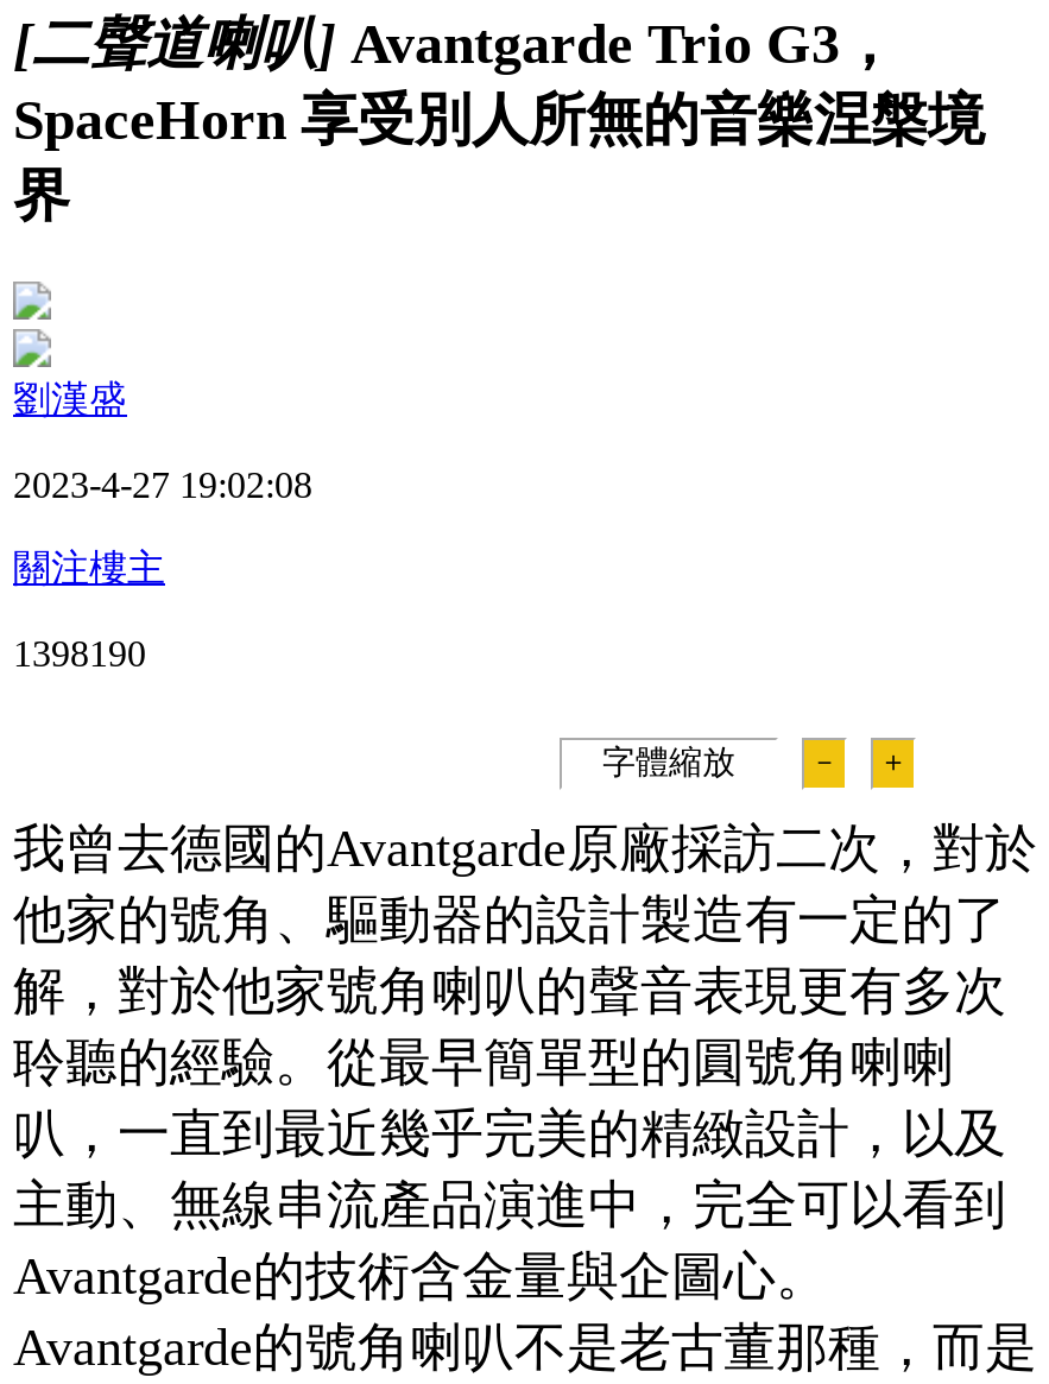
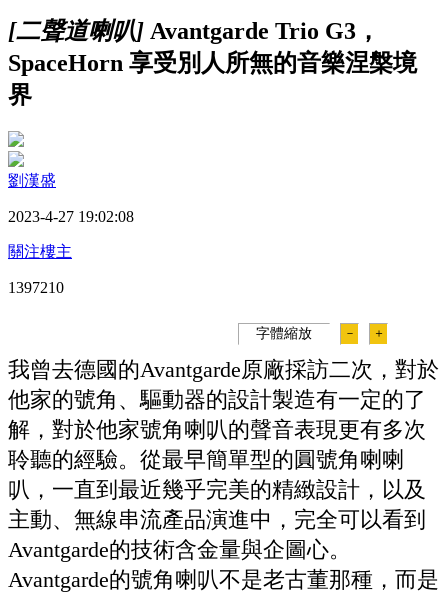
[13,633,146,673] 1398190 -> [8,279,64,296] 1397210

